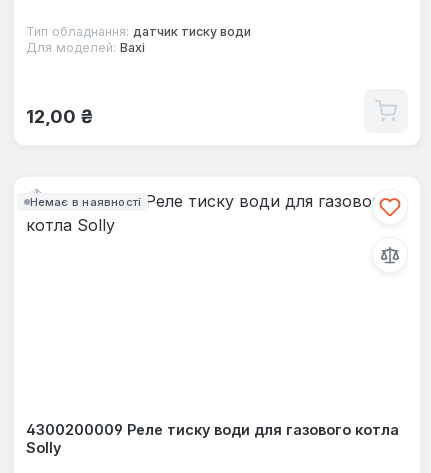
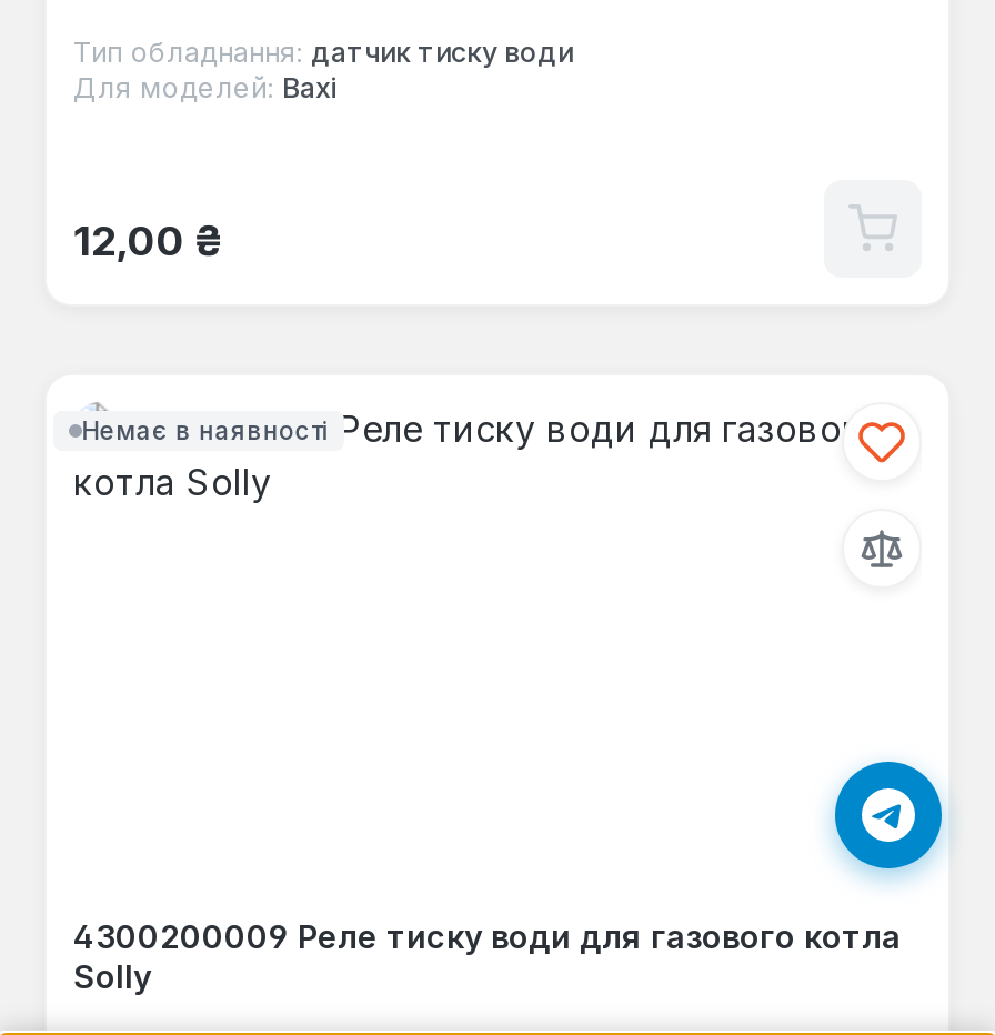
none -> [824,757,953,888] [image]

